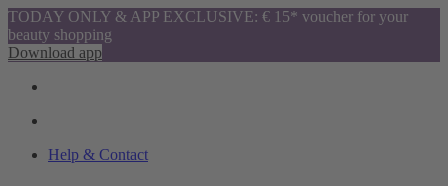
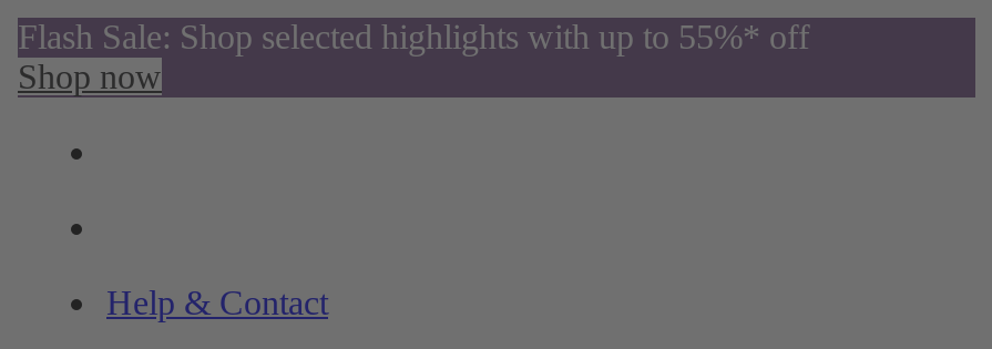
[8,8,408,61] TODAY ONLY & APP EXCLUSIVE: € 15* voucher for your | beauty shopping | Download app -> [18,18,809,95] Flash Sale: Shop selected highlights with up to 55%* off | Shop now

